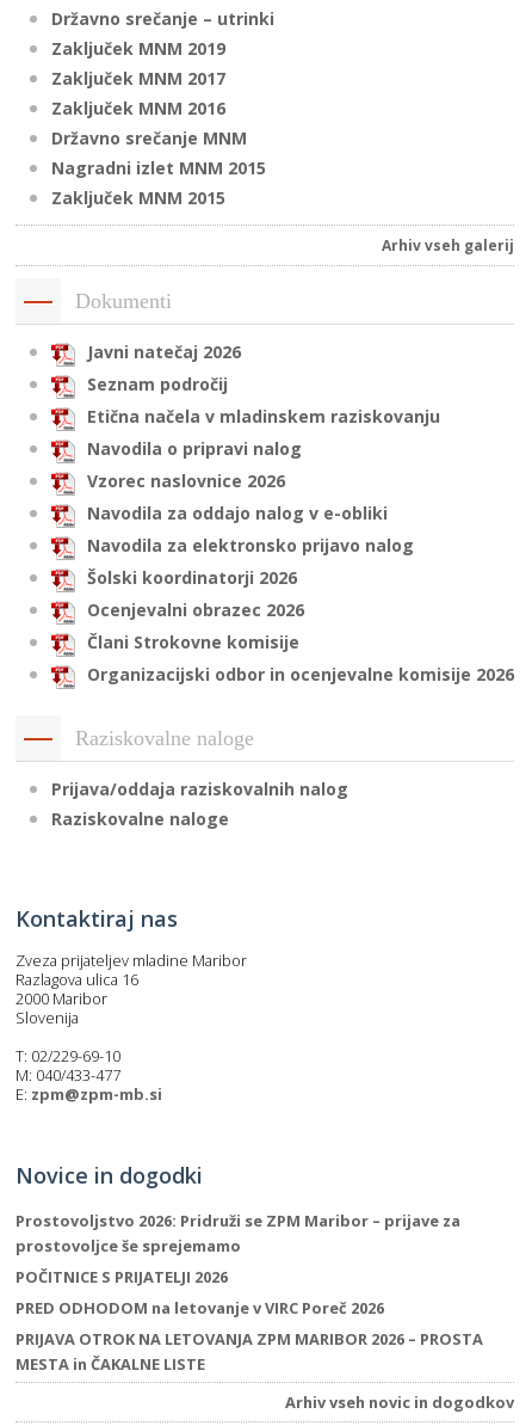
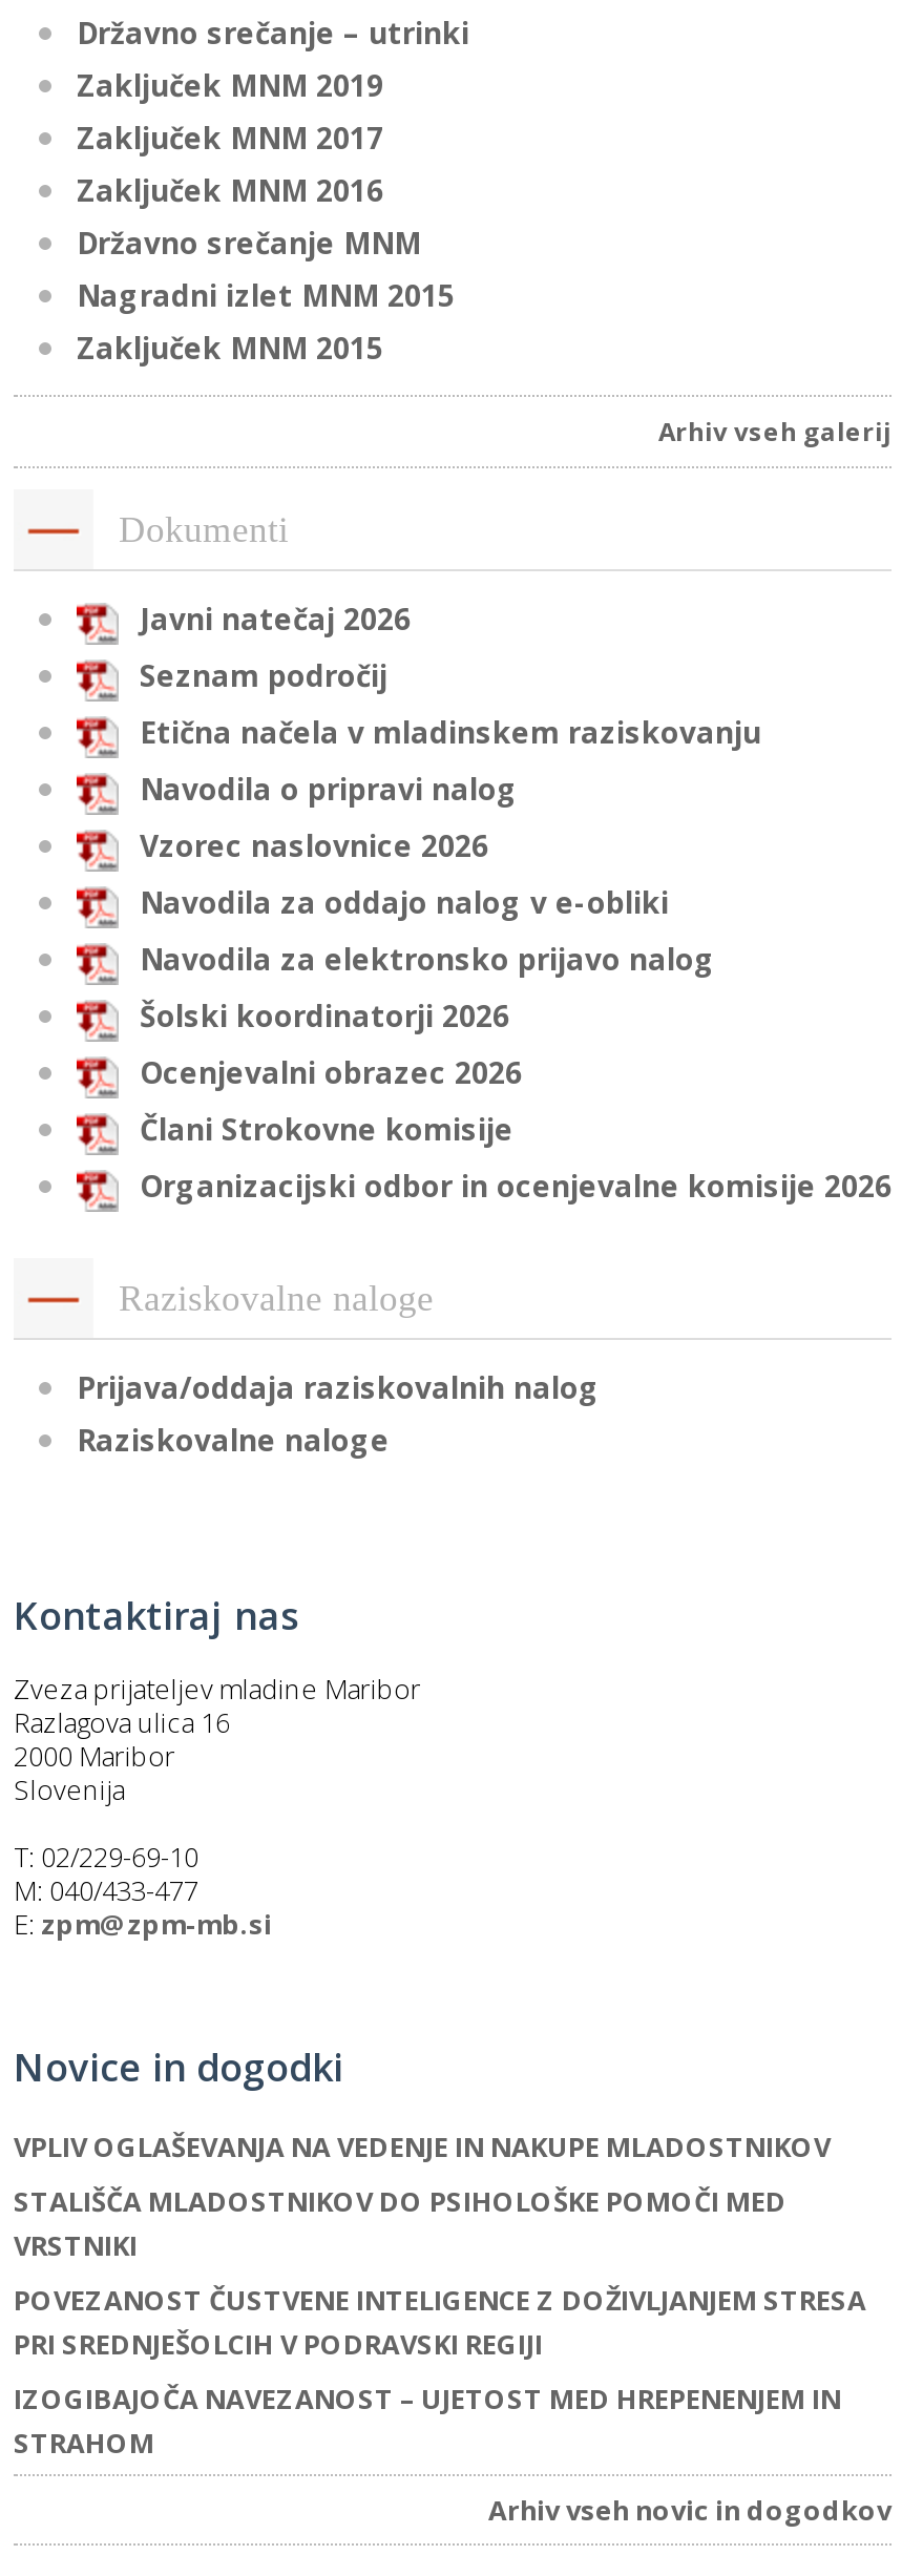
[16,1210,483,1374] Prostovoljstvo 2026: Pridruži se ZPM Maribor – prijave za | prostovoljce še sprejemamo | POČITNICE S PRIJATELJI 2026 | PRED ODHODOM na letovanje v VIRC Poreč 2026 | PRIJAVA OTROK NA LETOVANJA ZPM MARIBOR 2026 – PROSTA | MESTA in ČAKALNE LISTE -> [14,2127,866,2461] VPLIV OGLAŠEVANJA NA VEDENJE IN NAKUPE MLADOSTNIKOV | STALIŠČA MLADOSTNIKOV DO PSIHOLOŠKE POMOČI MED | VRSTNIKI | POVEZANOST ČUSTVENE INTELIGENCE Z DOŽIVLJANJEM STRESA | PRI SREDNJEŠOLCIH V PODRAVSKI REGIJI | IZOGIBAJOČA NAVEZANOST – UJETOST MED HREPENENJEM IN | STRAHOM

